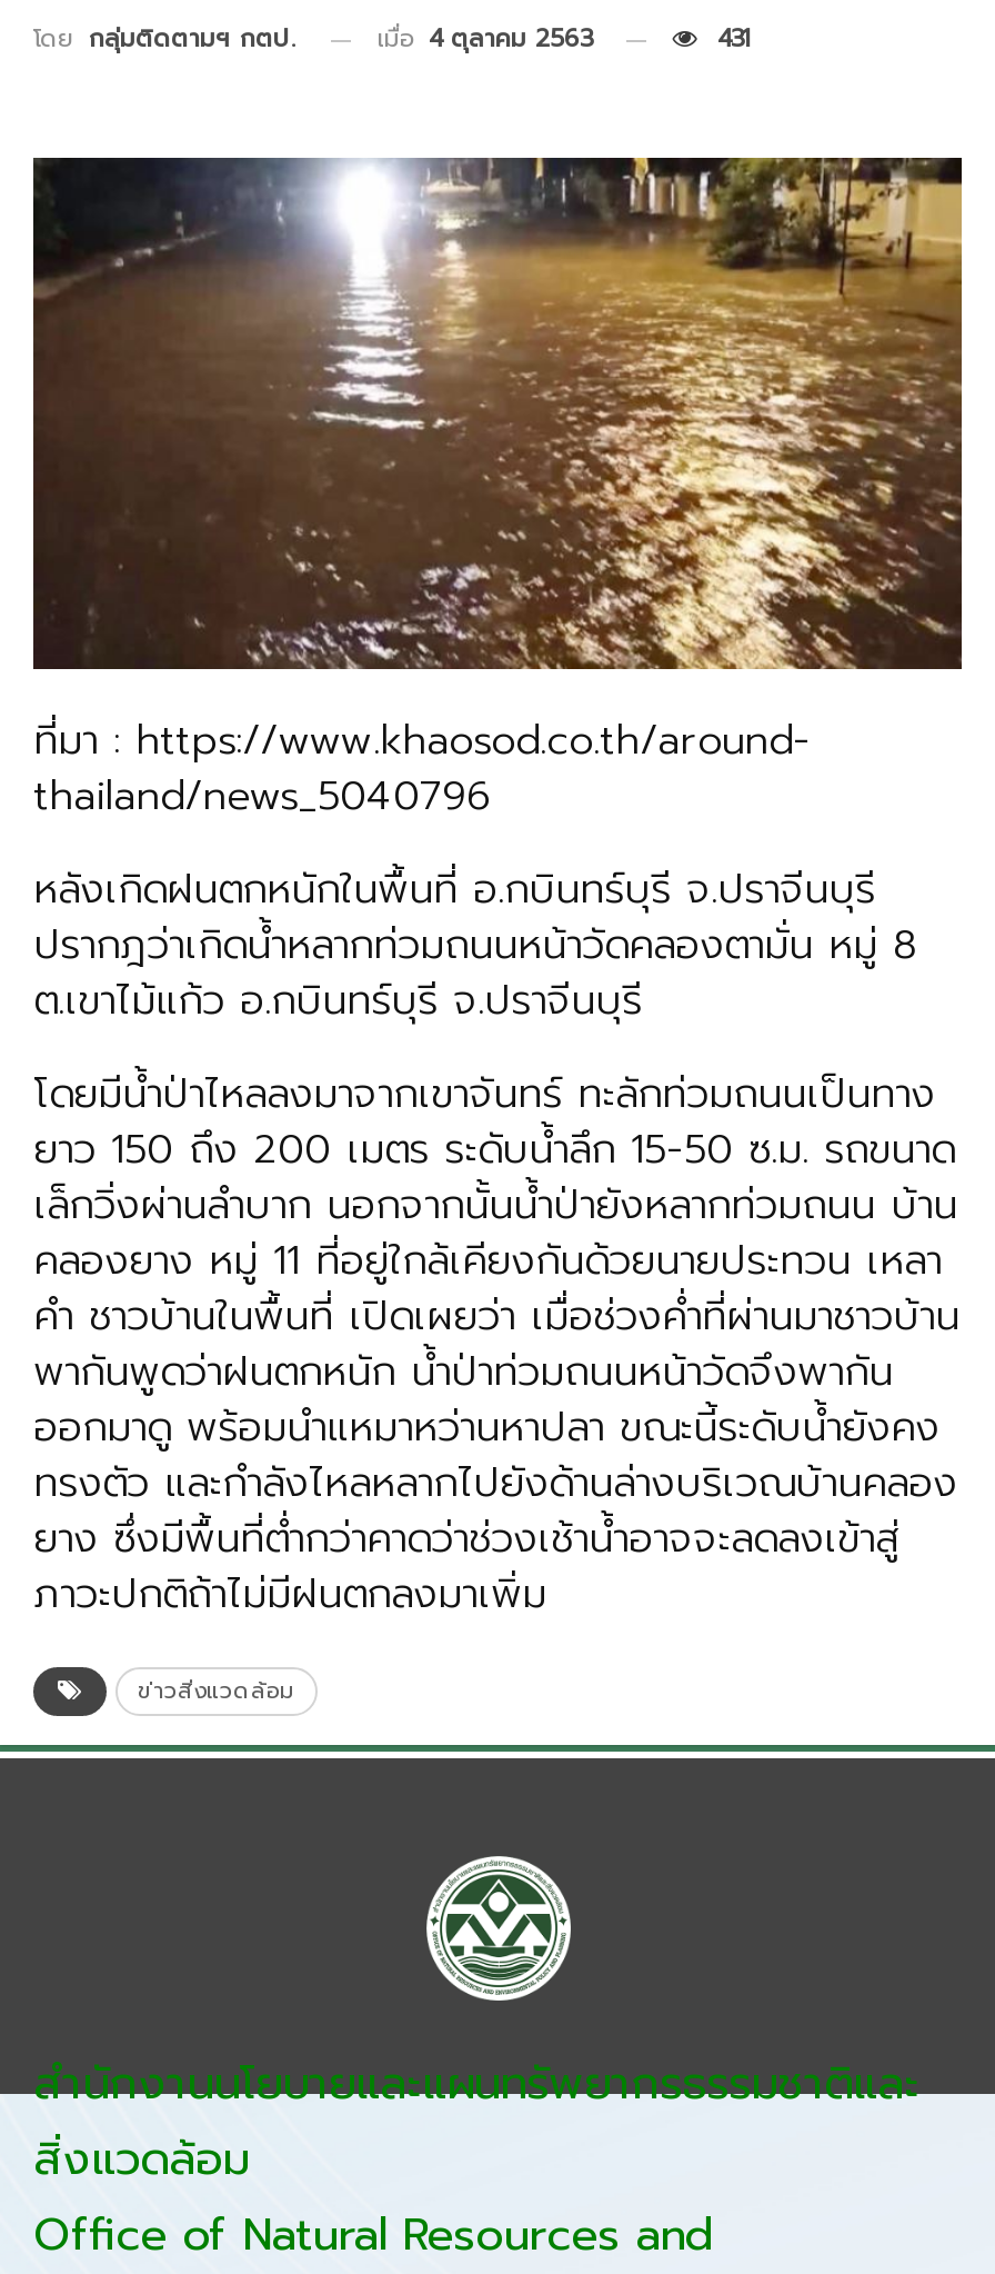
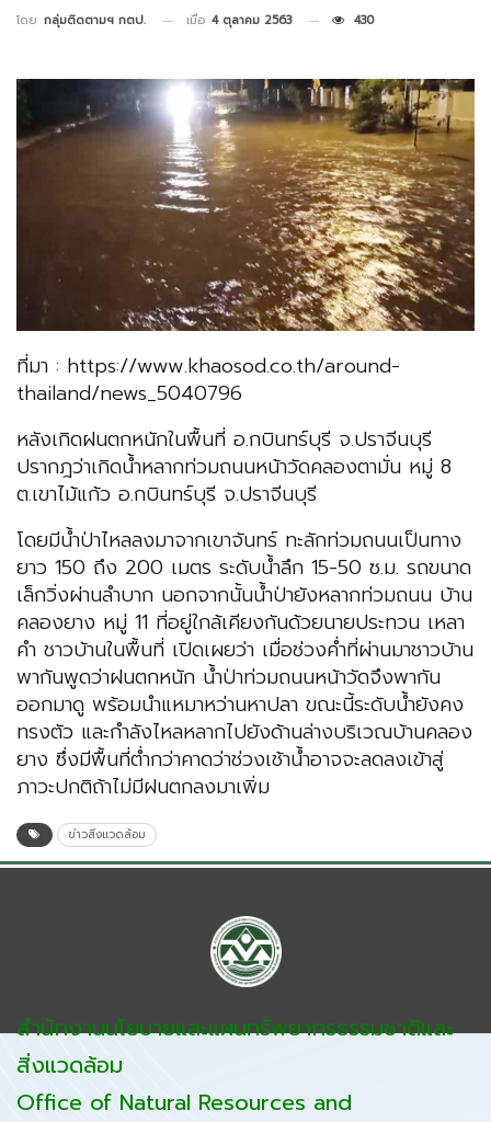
[717,20,751,58] 431 -> [354,11,374,30] 430

